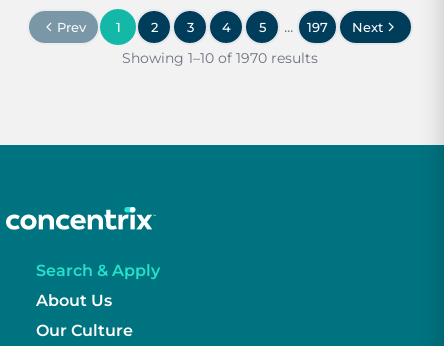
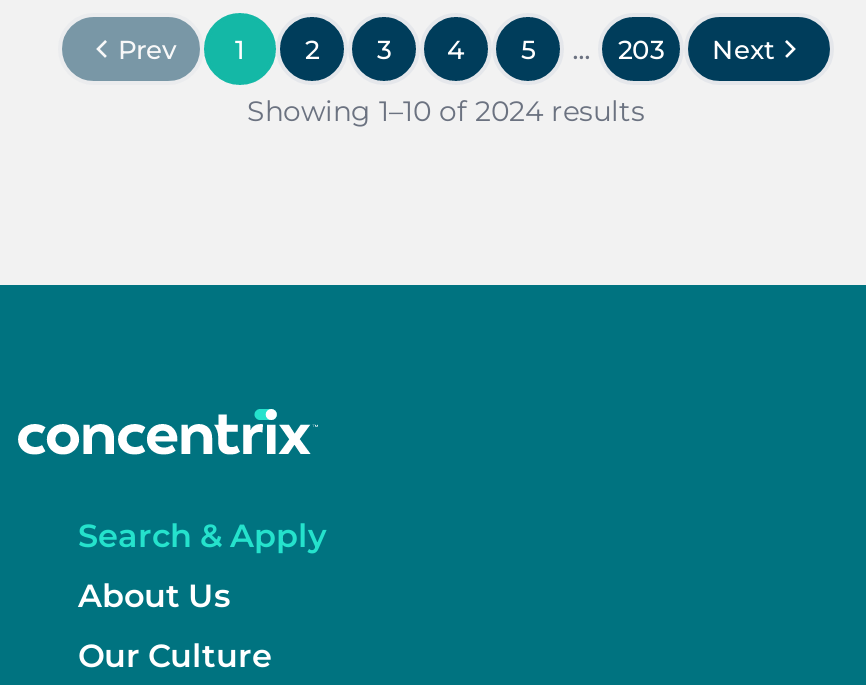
[307,18,328,34] 197 -> [618,32,664,64] 203
[122,49,318,67] Showing 1–10 of 1970 results -> [247,93,645,129] Showing 1–10 of 2024 results

